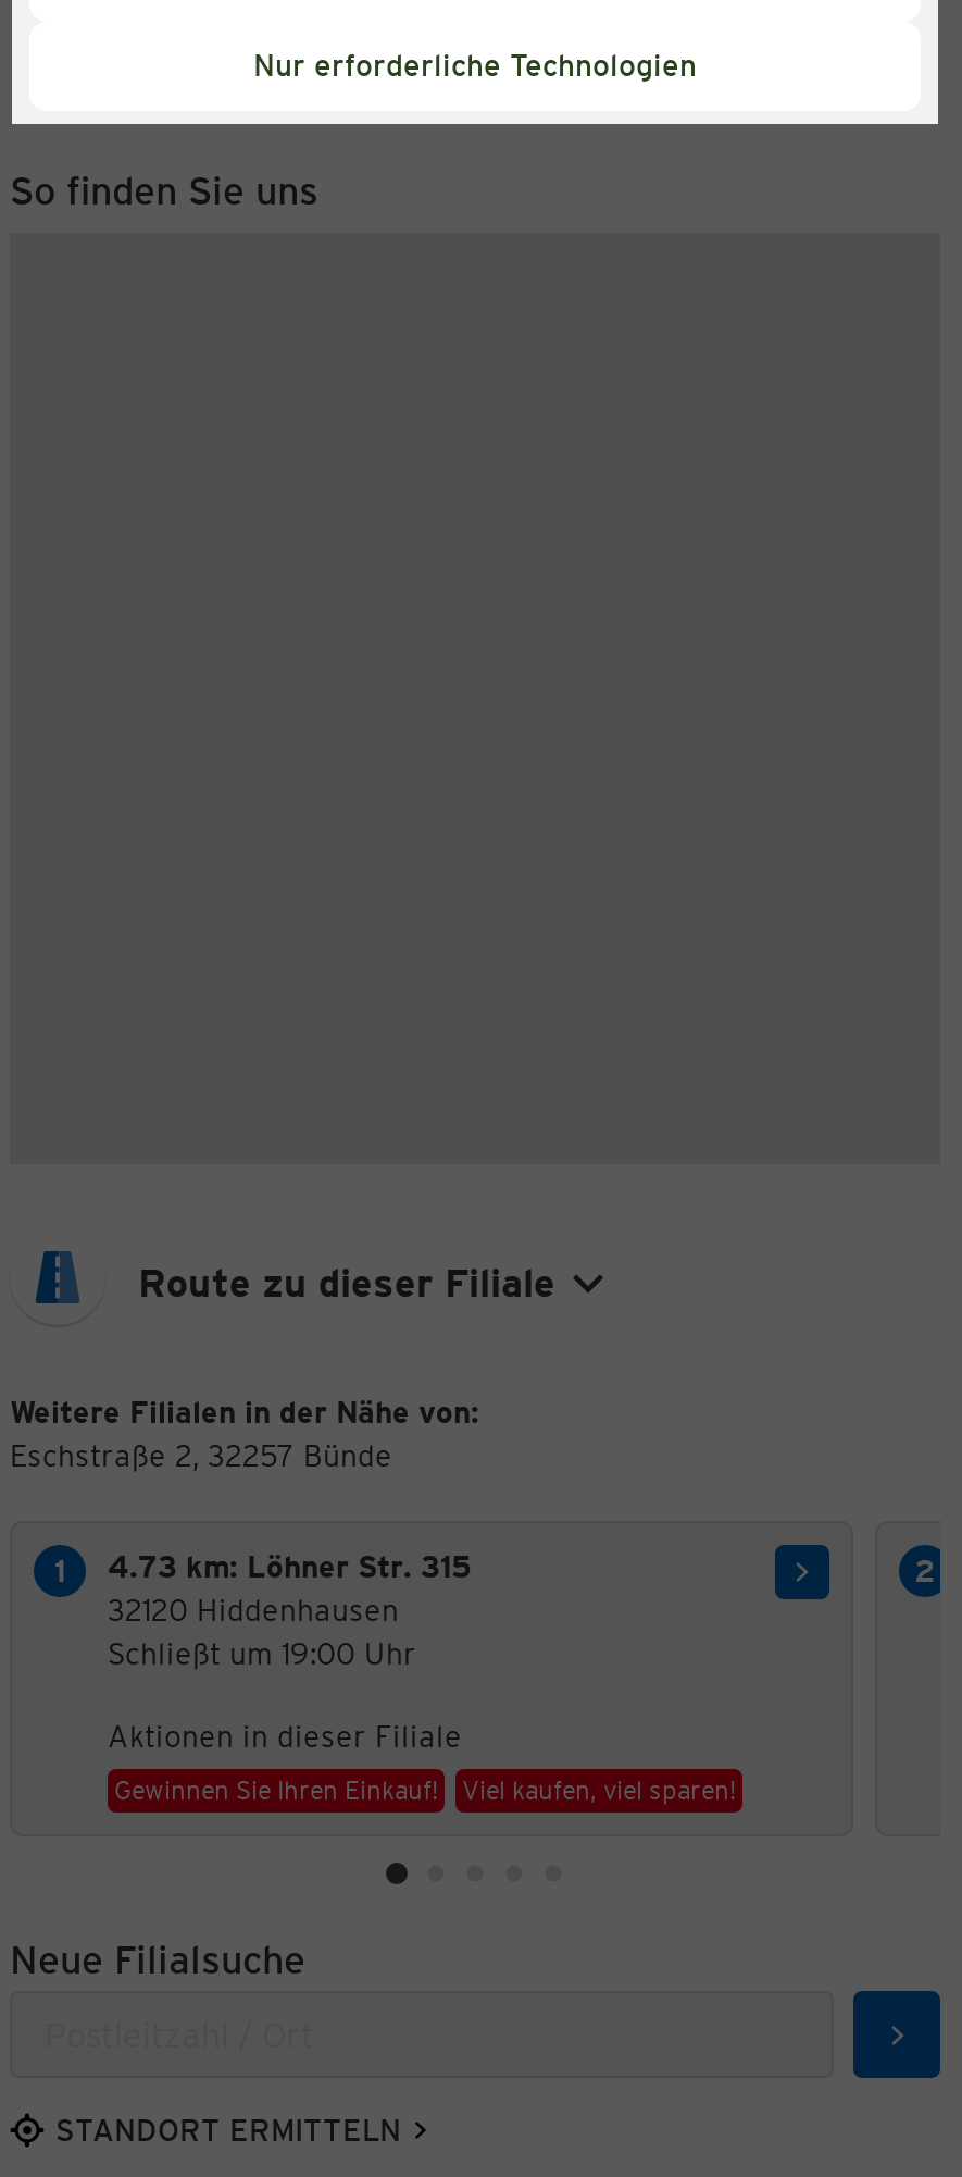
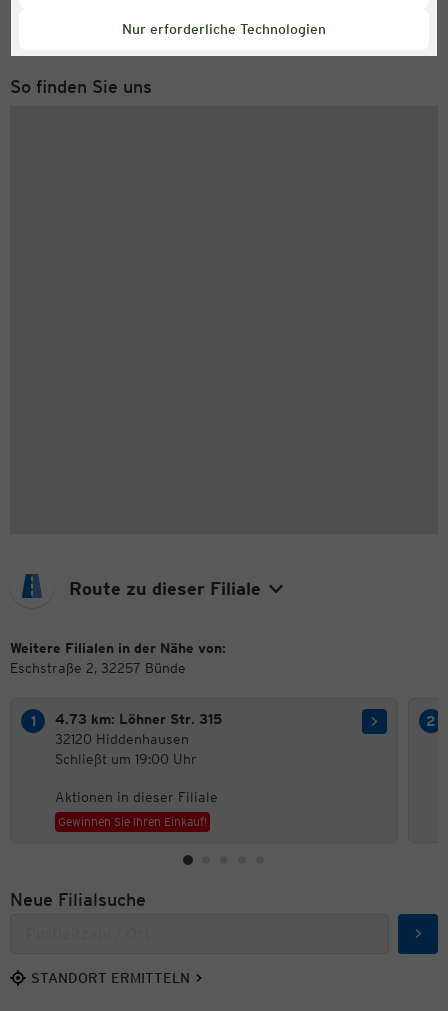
[462,1773,736,1806] Viel kaufen, viel sparen! -> none

